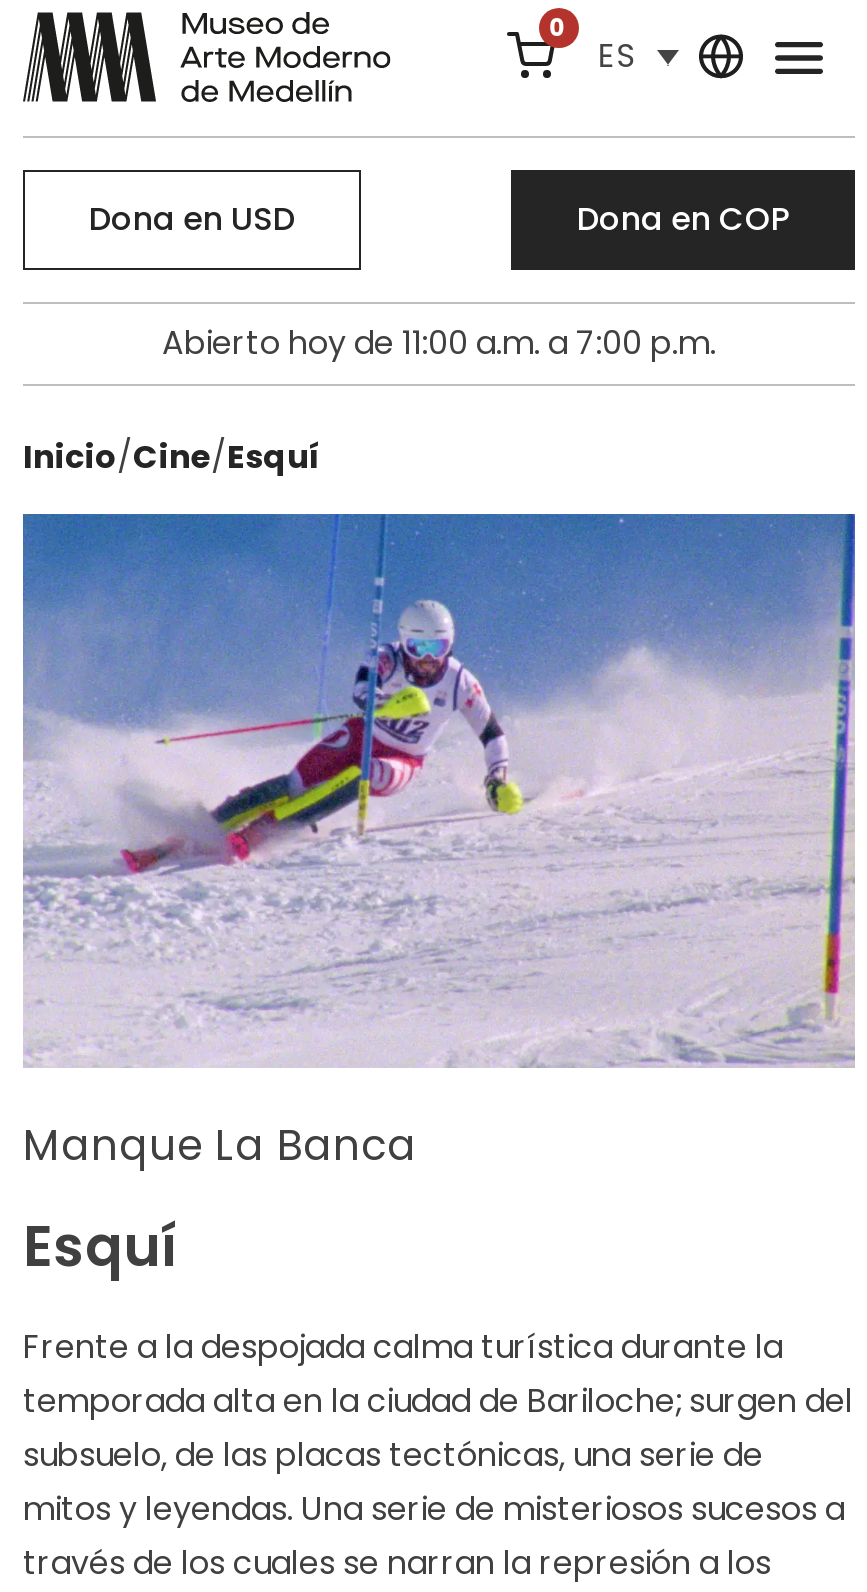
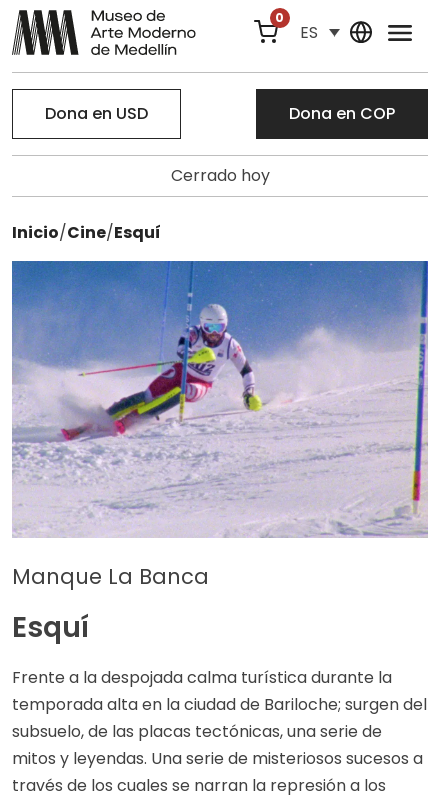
[162,320,716,366] Abierto hoy de 11:00 a.m. a 7:00 p.m. -> [170,164,269,187] Cerrado hoy

